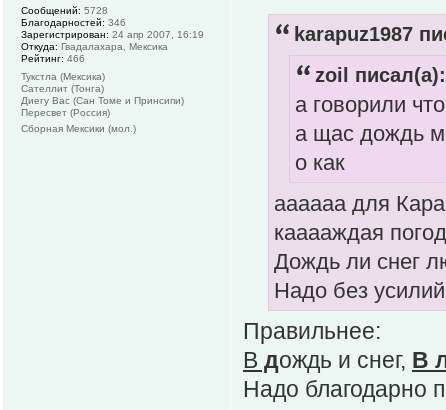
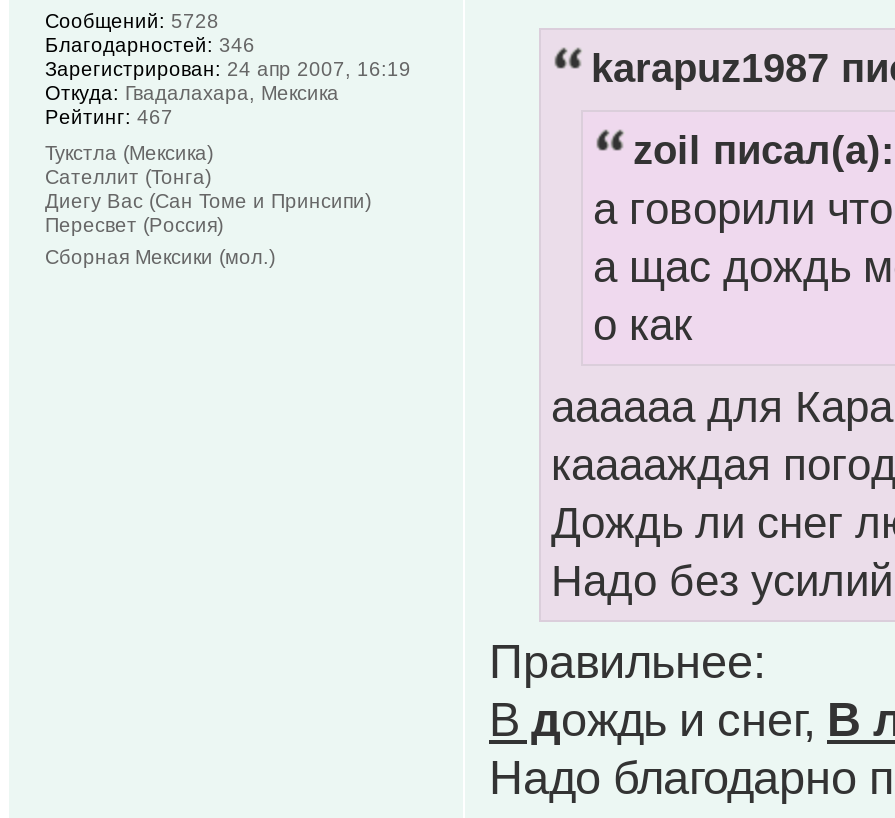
[21,53,85,64] Рейтинг: 466 -> [45,105,173,127] Рейтинг: 467

